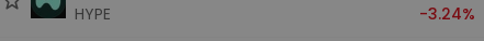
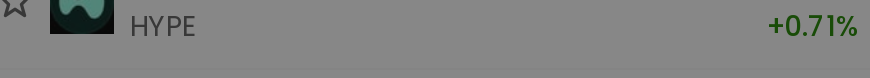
[419,3,475,24] -3.24% -> [766,5,860,45] +0.71%

